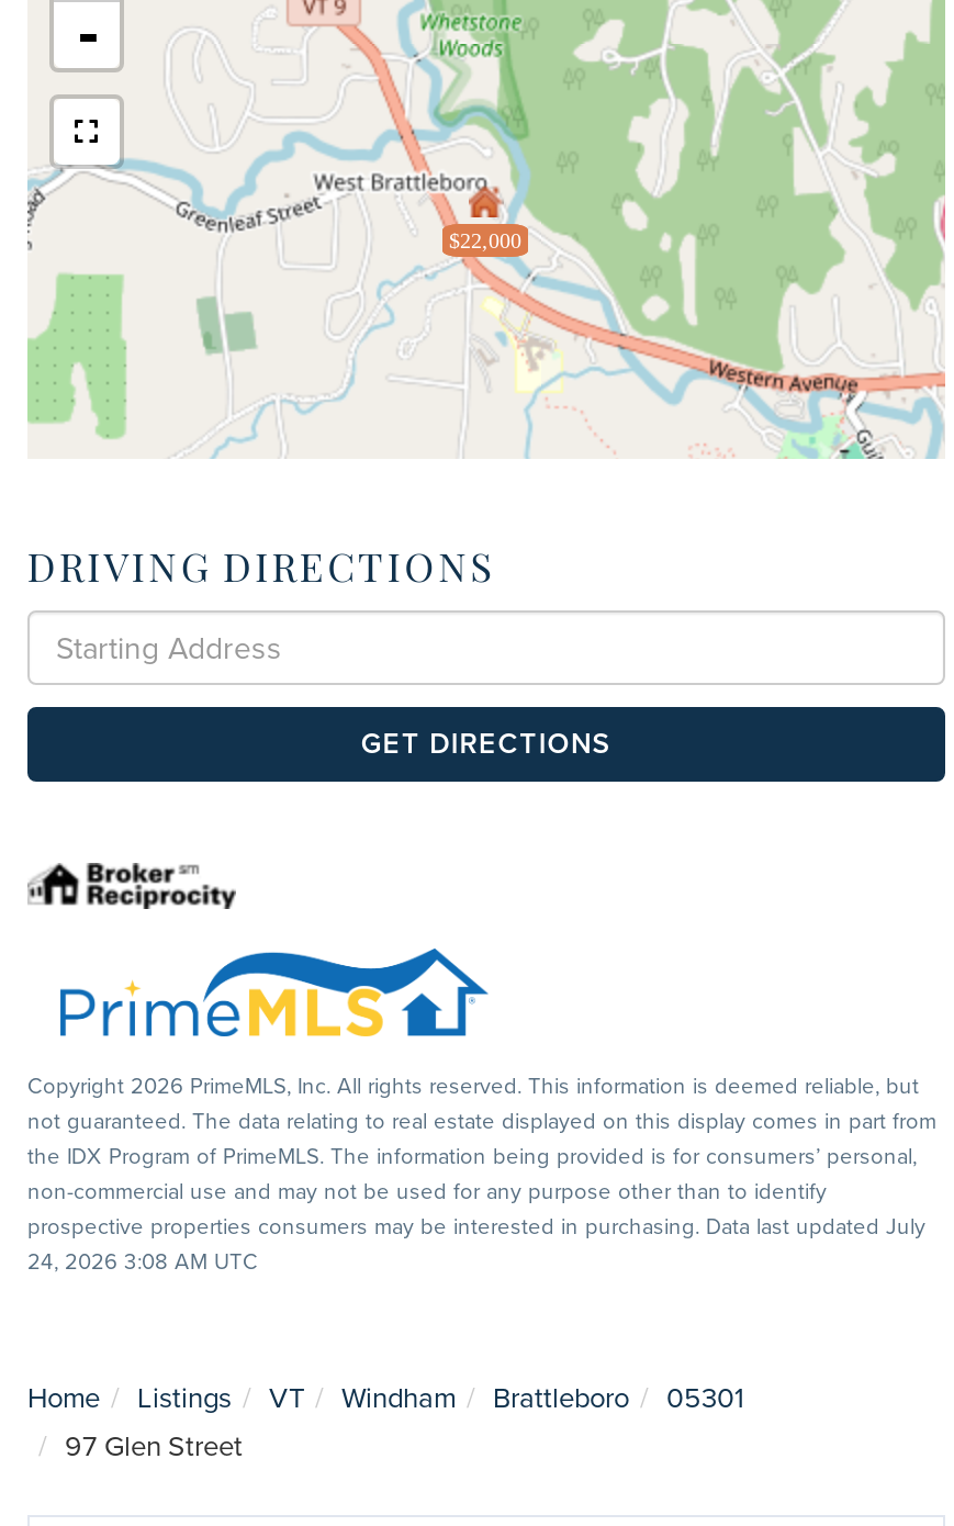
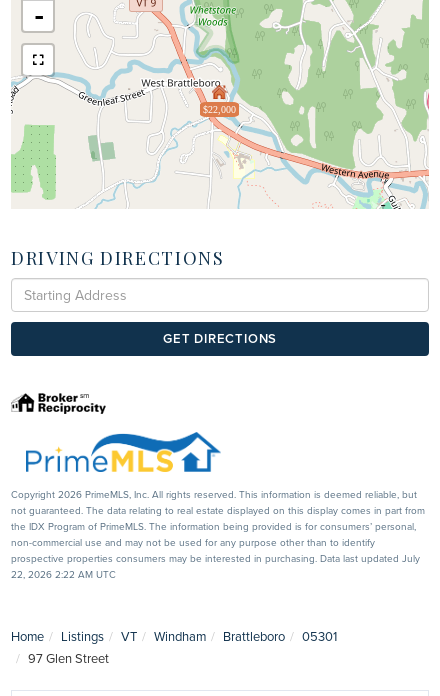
[27,1250,258,1277] 24, 2026 3:08 AM UTC -> [11,569,116,581] 22, 2026 2:22 AM UTC

